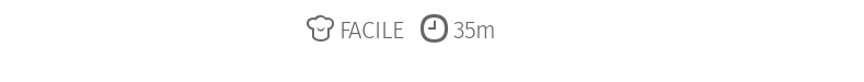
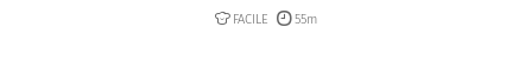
[339,16,495,45] FACILE 35m -> [232,11,317,26] FACILE 55m

